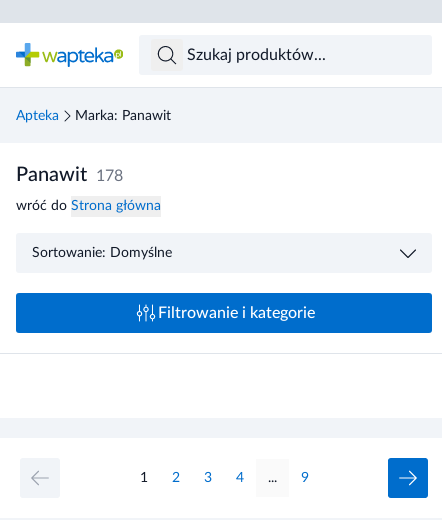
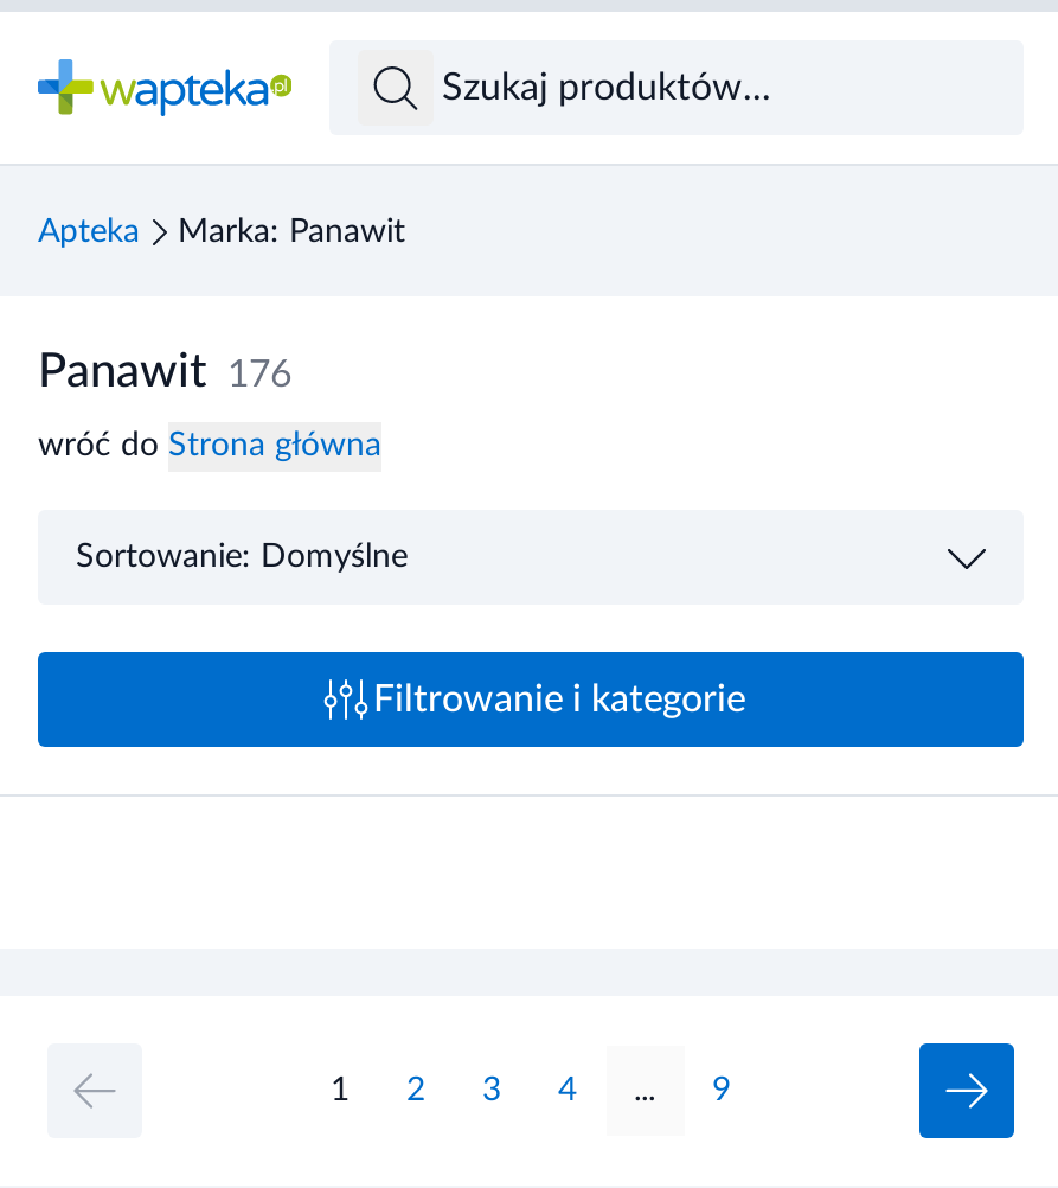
[16,165,123,185] Panawit 178 -> [38,349,291,396] Panawit 176

